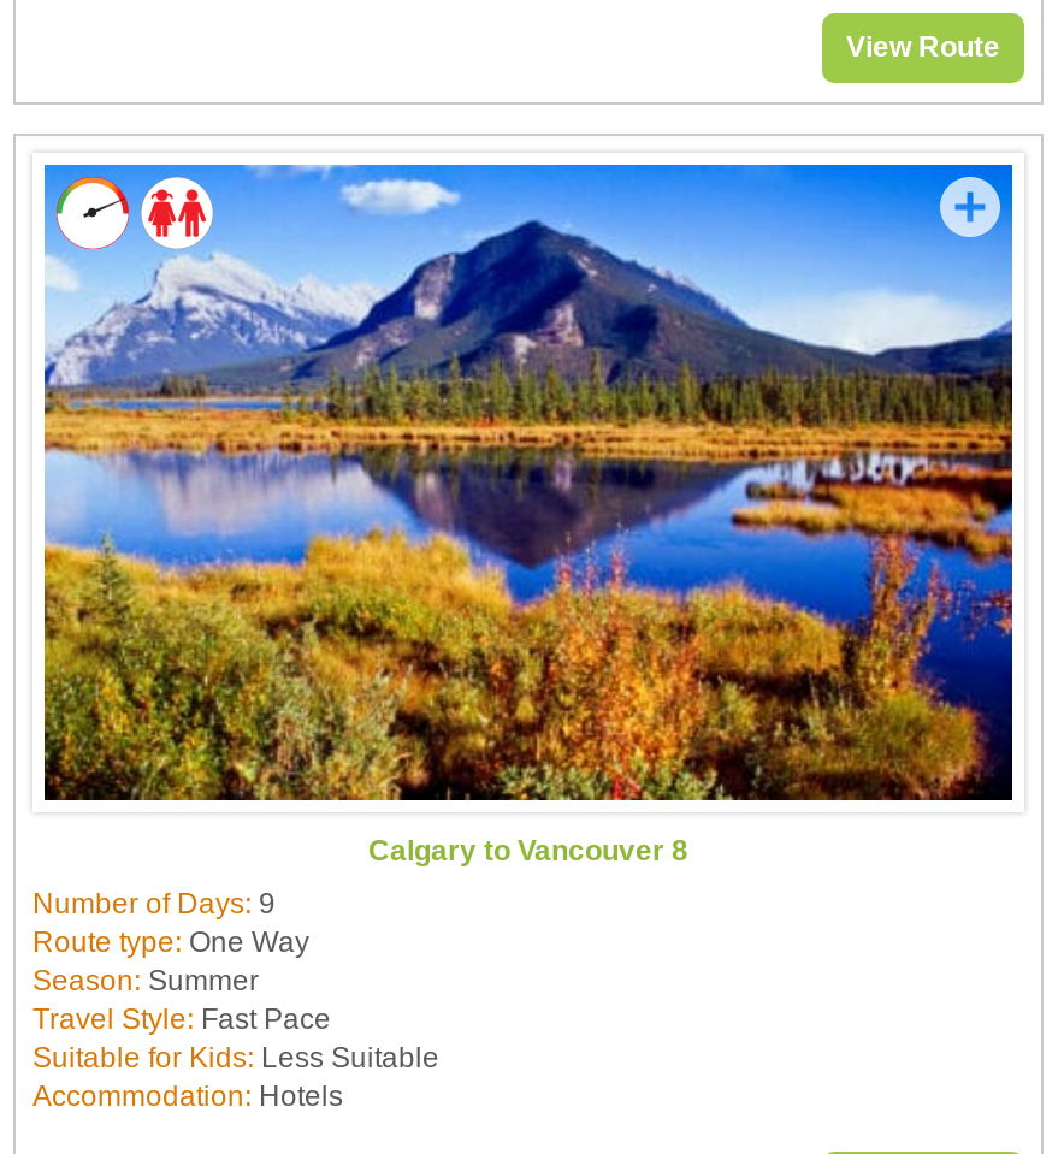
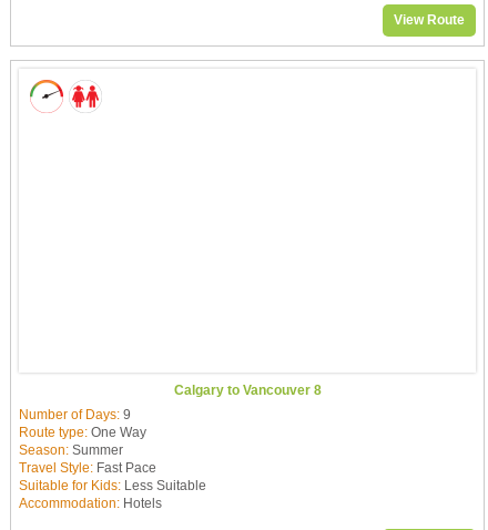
[42,162,1015,803] [image] -> none

